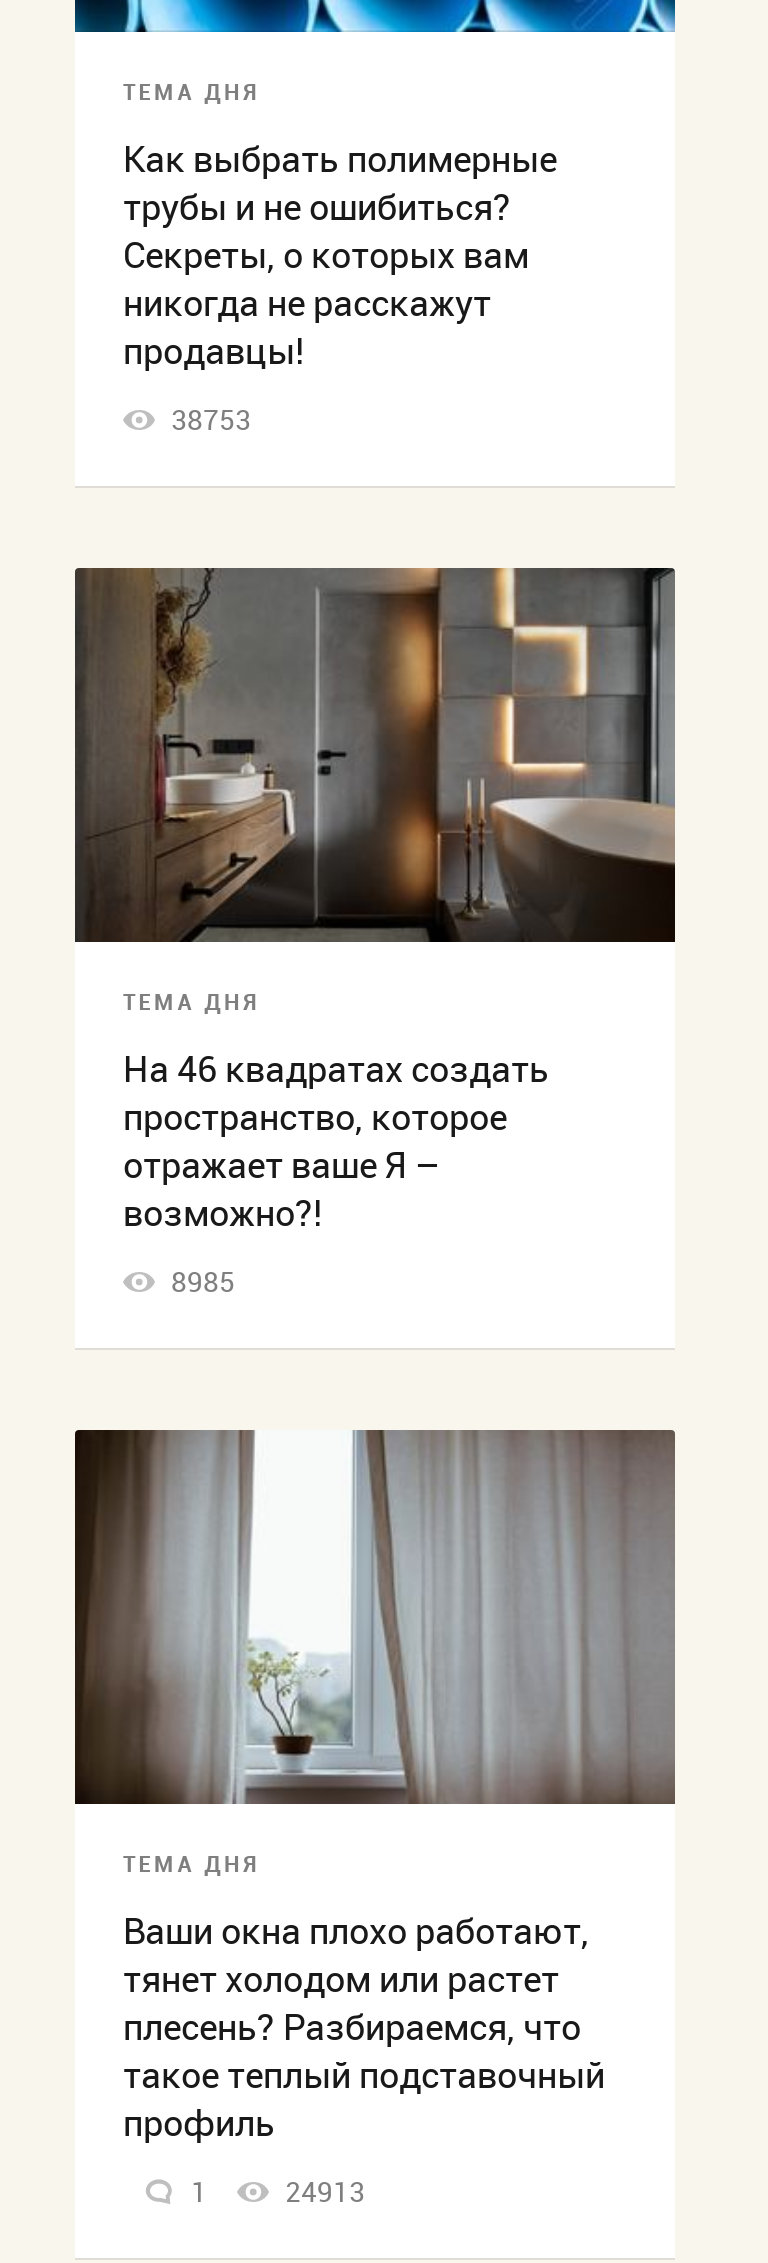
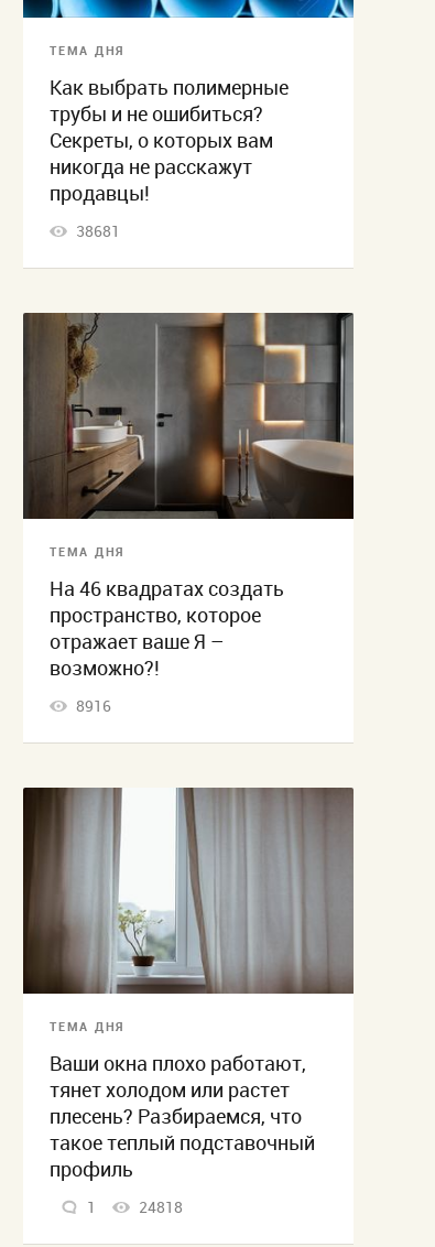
[171,404,251,436] 38753 -> [76,223,120,240] 38681
[171,1266,235,1298] 8985 -> [76,697,111,715] 8916
[285,2176,365,2208] 24913 -> [139,1199,183,1216] 24818

